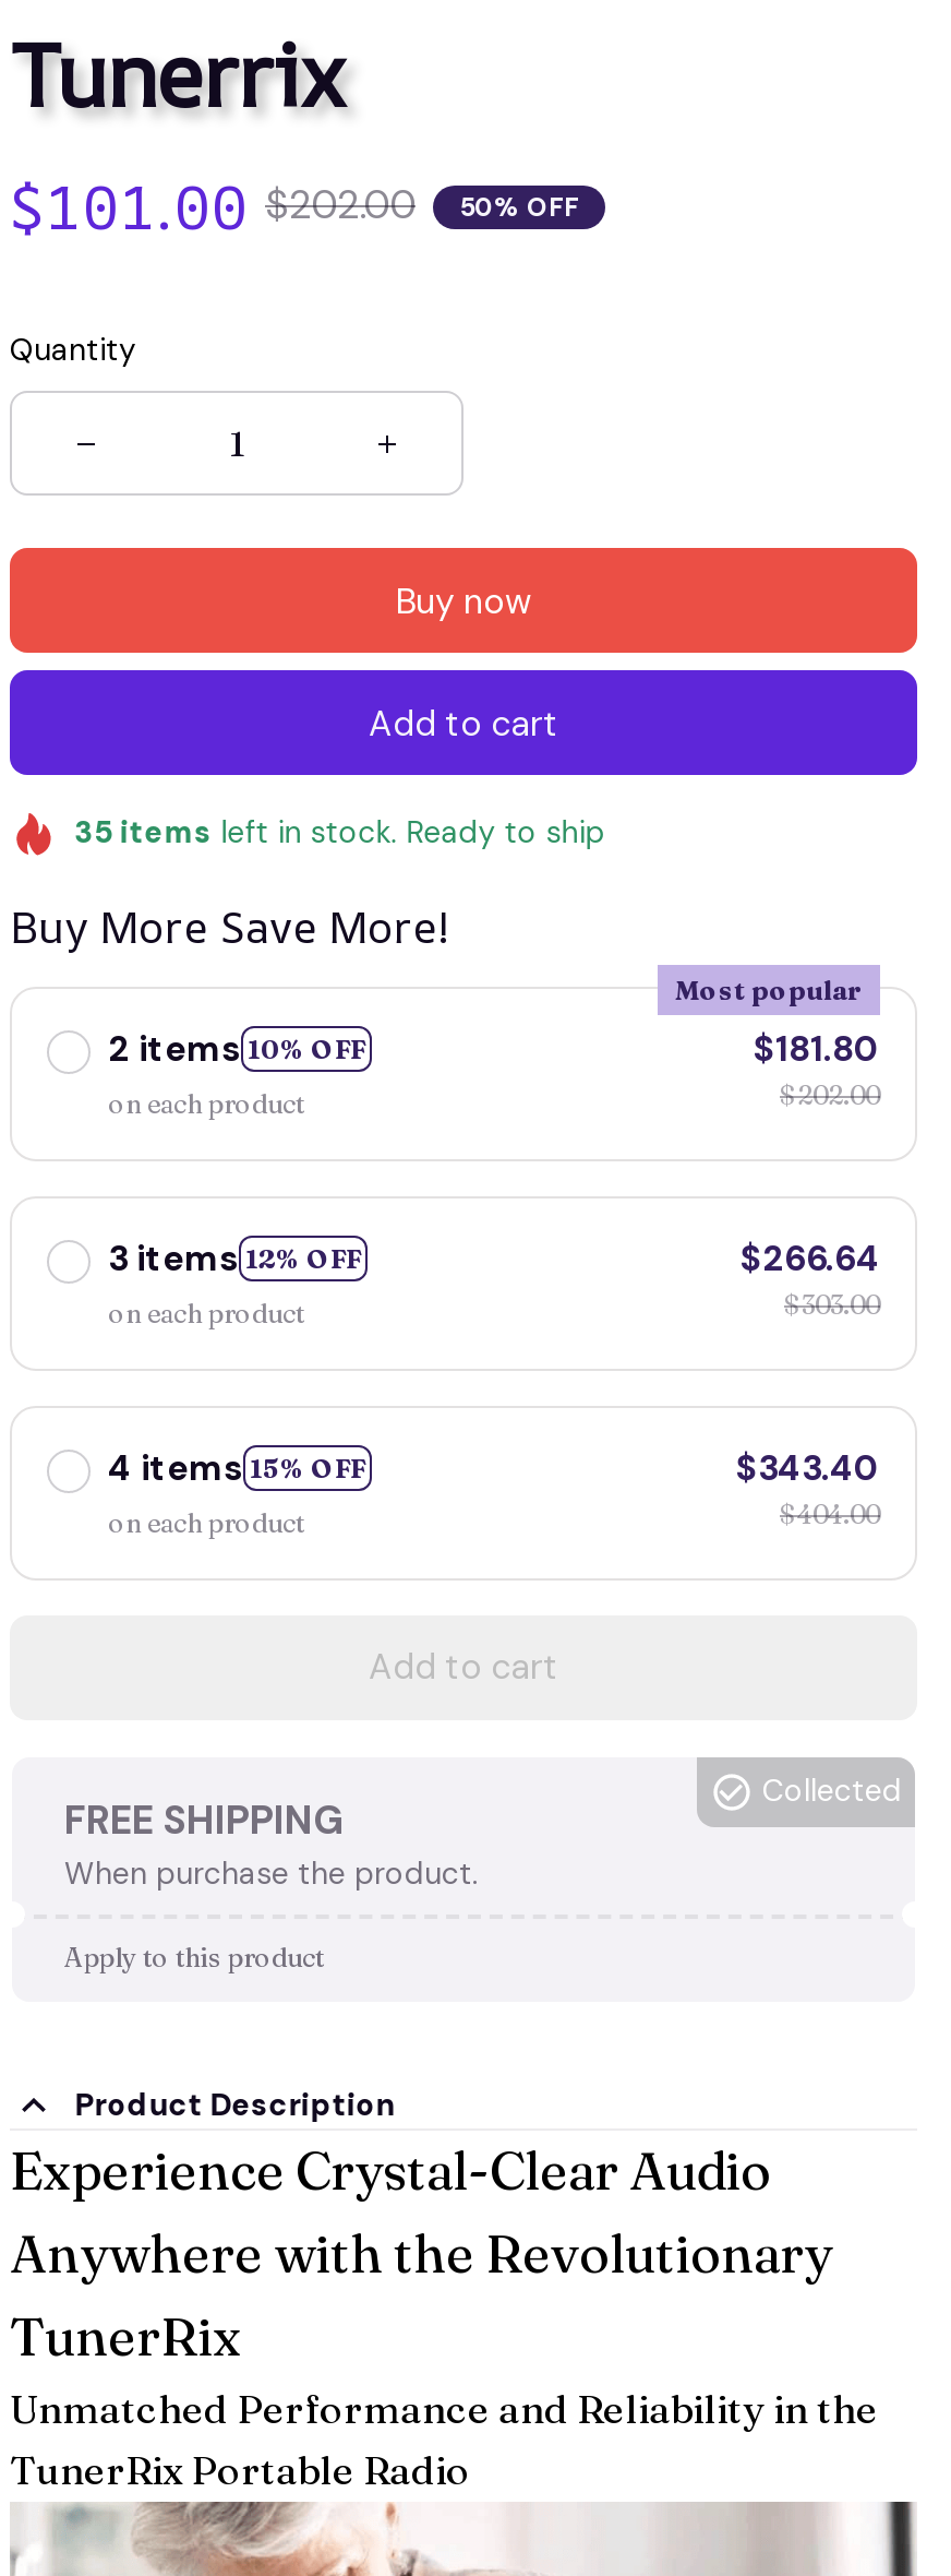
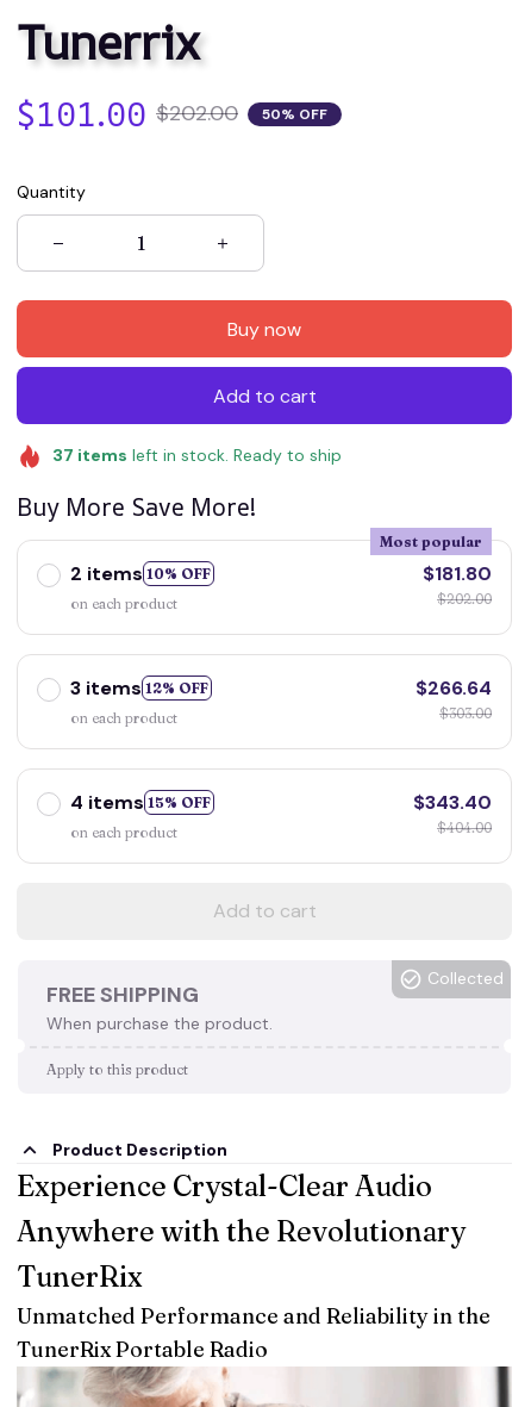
[75,812,605,851] 35 items left in stock. Ready to ship -> [52,444,341,466] 37 items left in stock. Ready to ship

